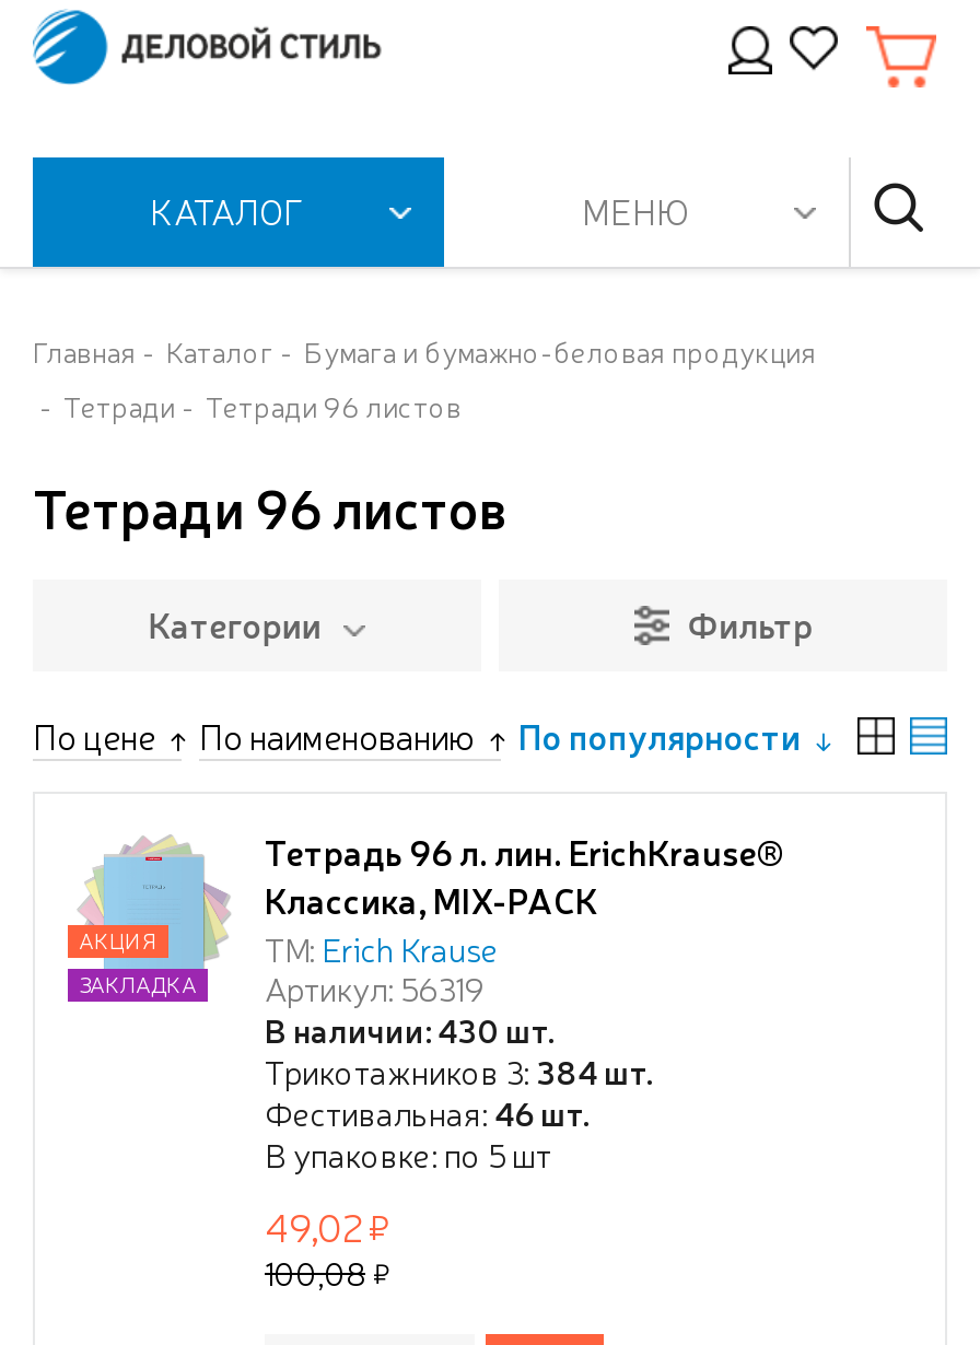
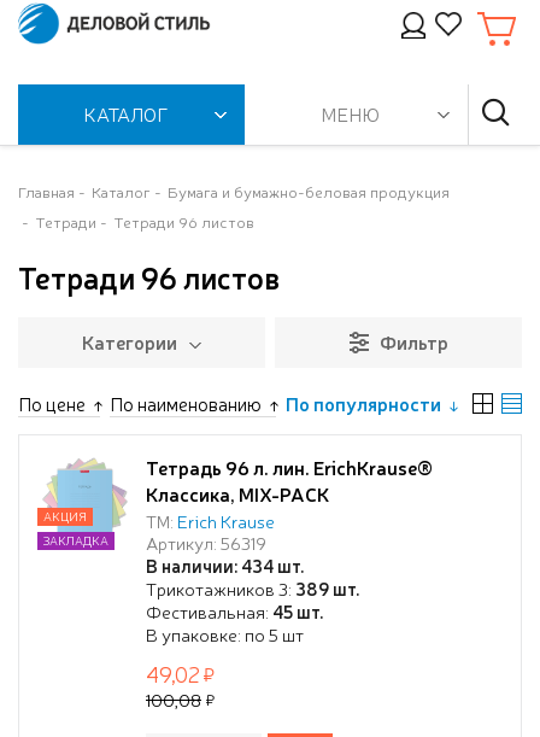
[265,1006,556,1052] В наличии: 430 шт. -> [146,552,305,578] В наличии: 434 шт.
[265,1048,654,1093] Трикотажников 3: 384 шт. -> [146,575,360,601] Трикотажников 3: 389 шт.
[265,1089,591,1135] Фестивальная: 46 шт. -> [146,598,324,624] Фестивальная: 45 шт.

